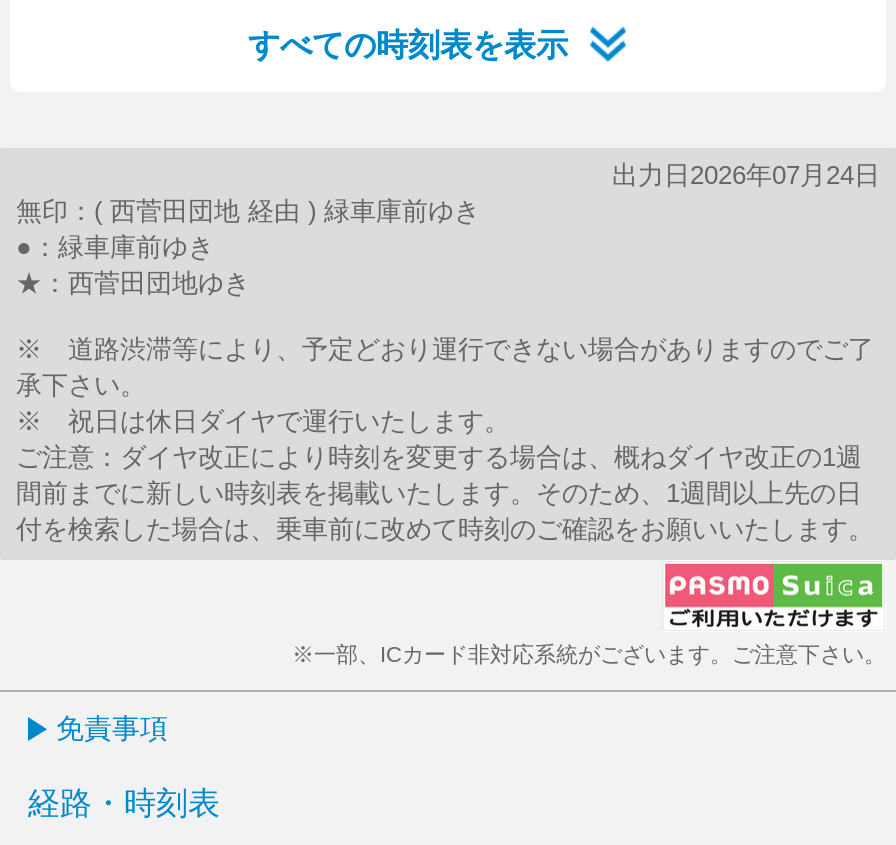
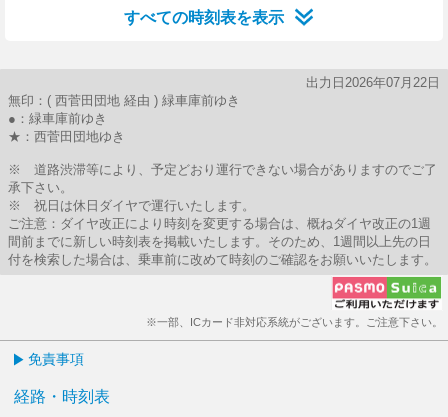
[612,160,880,190] 出力日2026年07月24日 -> [306,75,440,90] 出力日2026年07月22日

